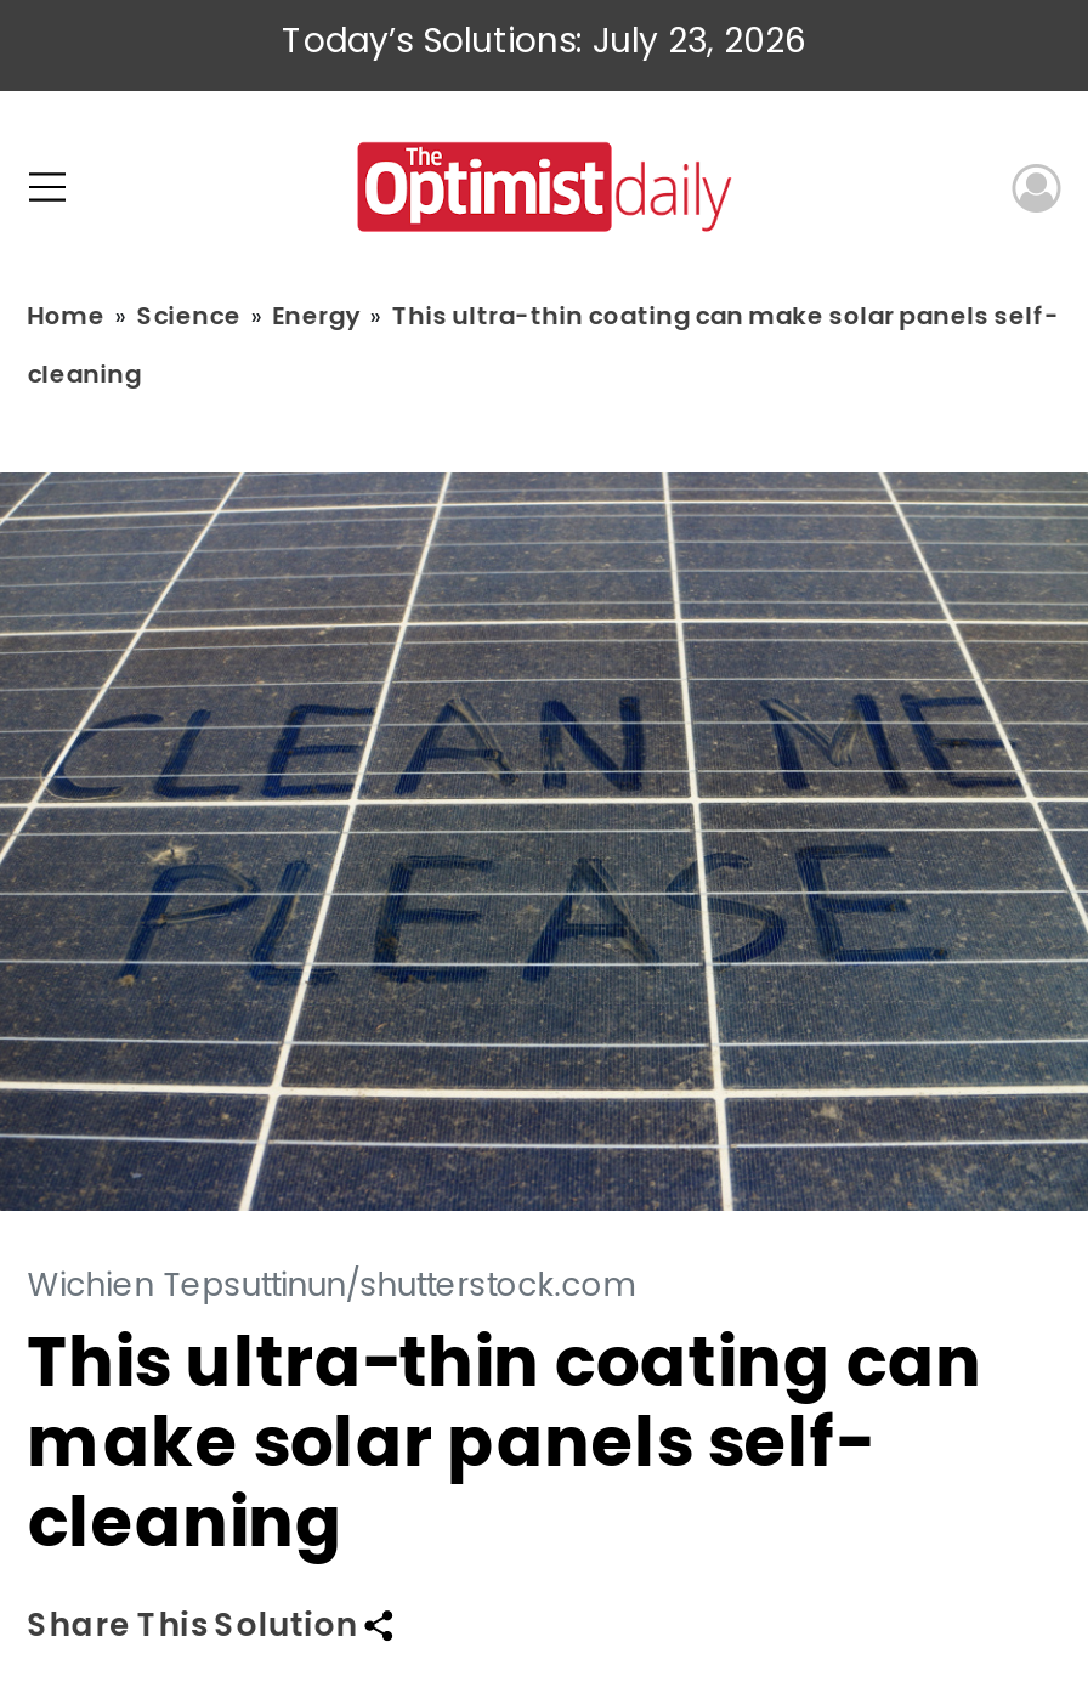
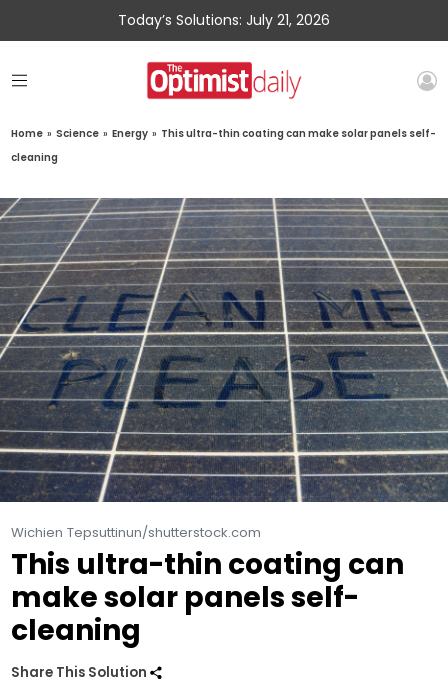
[282,16,806,64] Today’s Solutions: July 23, 2026 -> [118,10,330,30] Today’s Solutions: July 21, 2026

